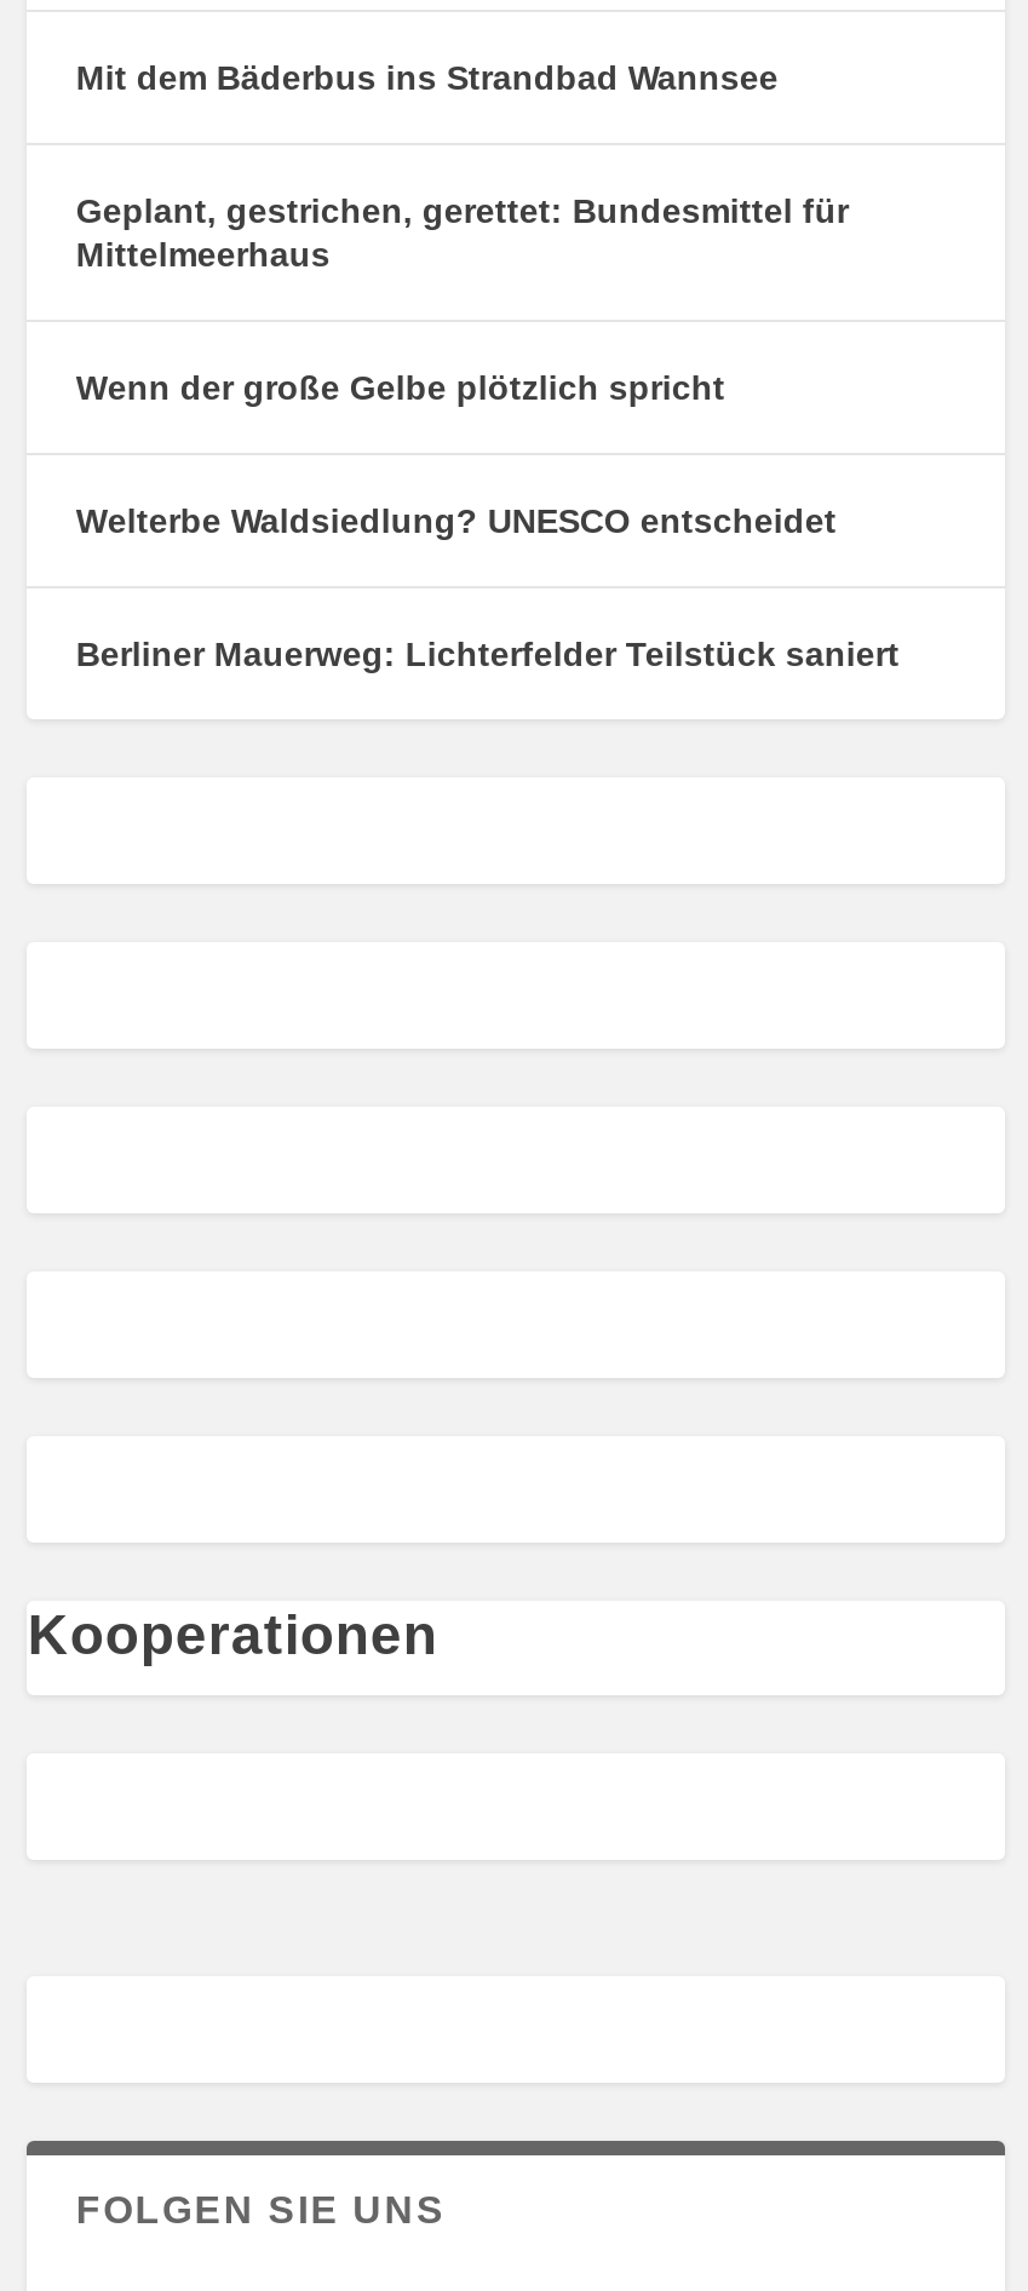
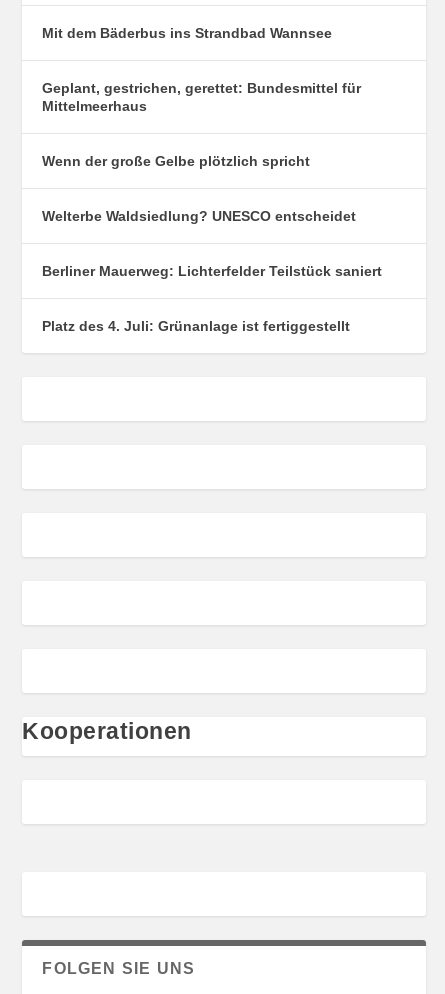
none -> [42,318,350,334] Platz des 4. Juli: Grünanlage ist fertiggestellt

